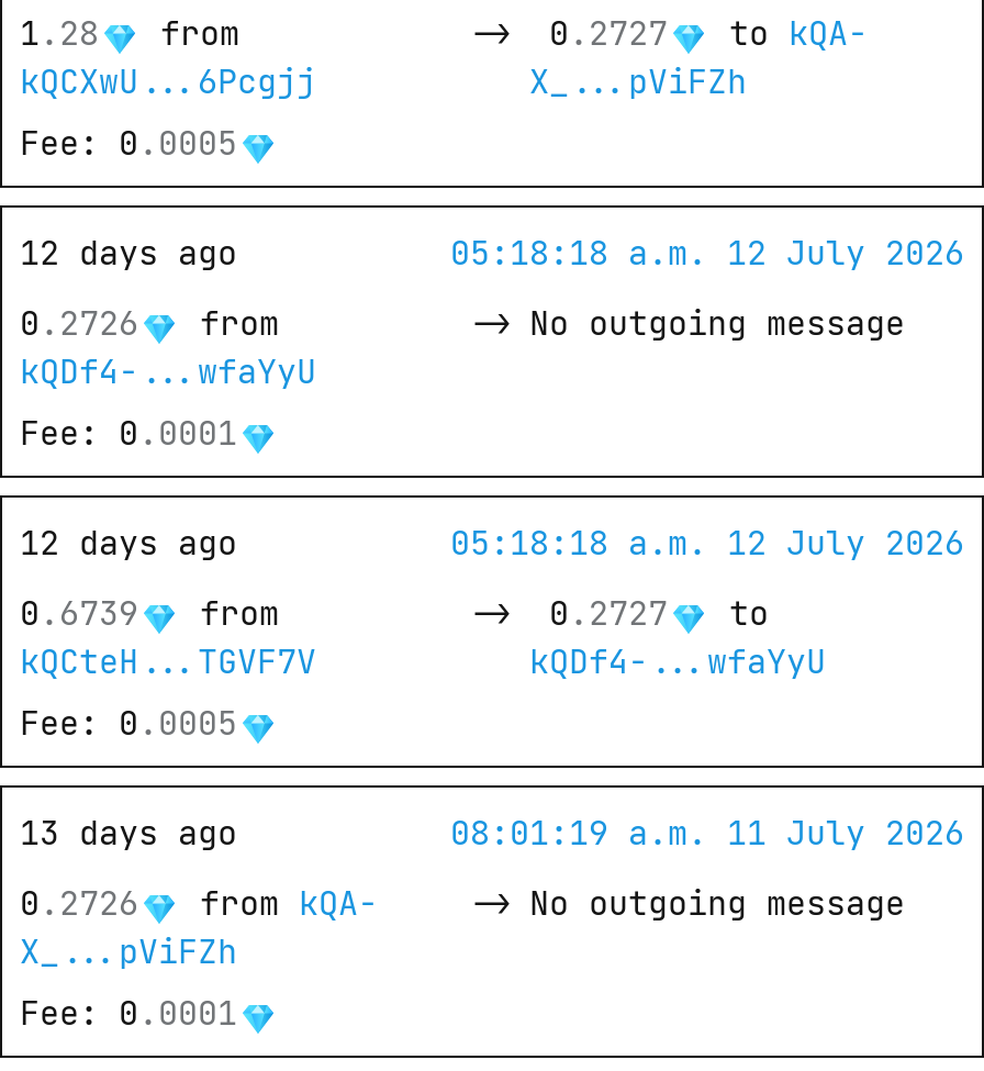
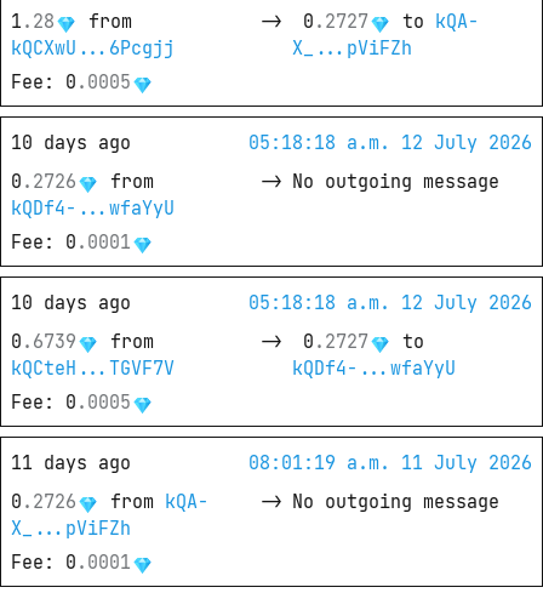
[20,232,237,276] 12 days ago -> [11,131,131,155] 10 days ago
[20,522,237,566] 12 days ago -> [11,291,131,315] 10 days ago
[20,812,237,856] 13 days ago -> [11,451,131,475] 11 days ago

